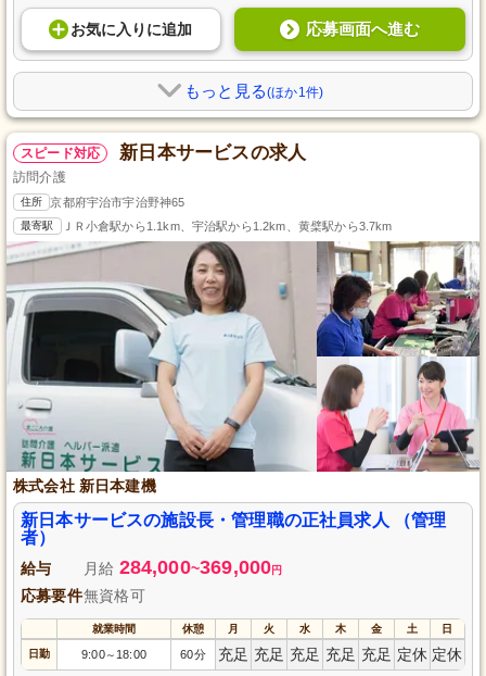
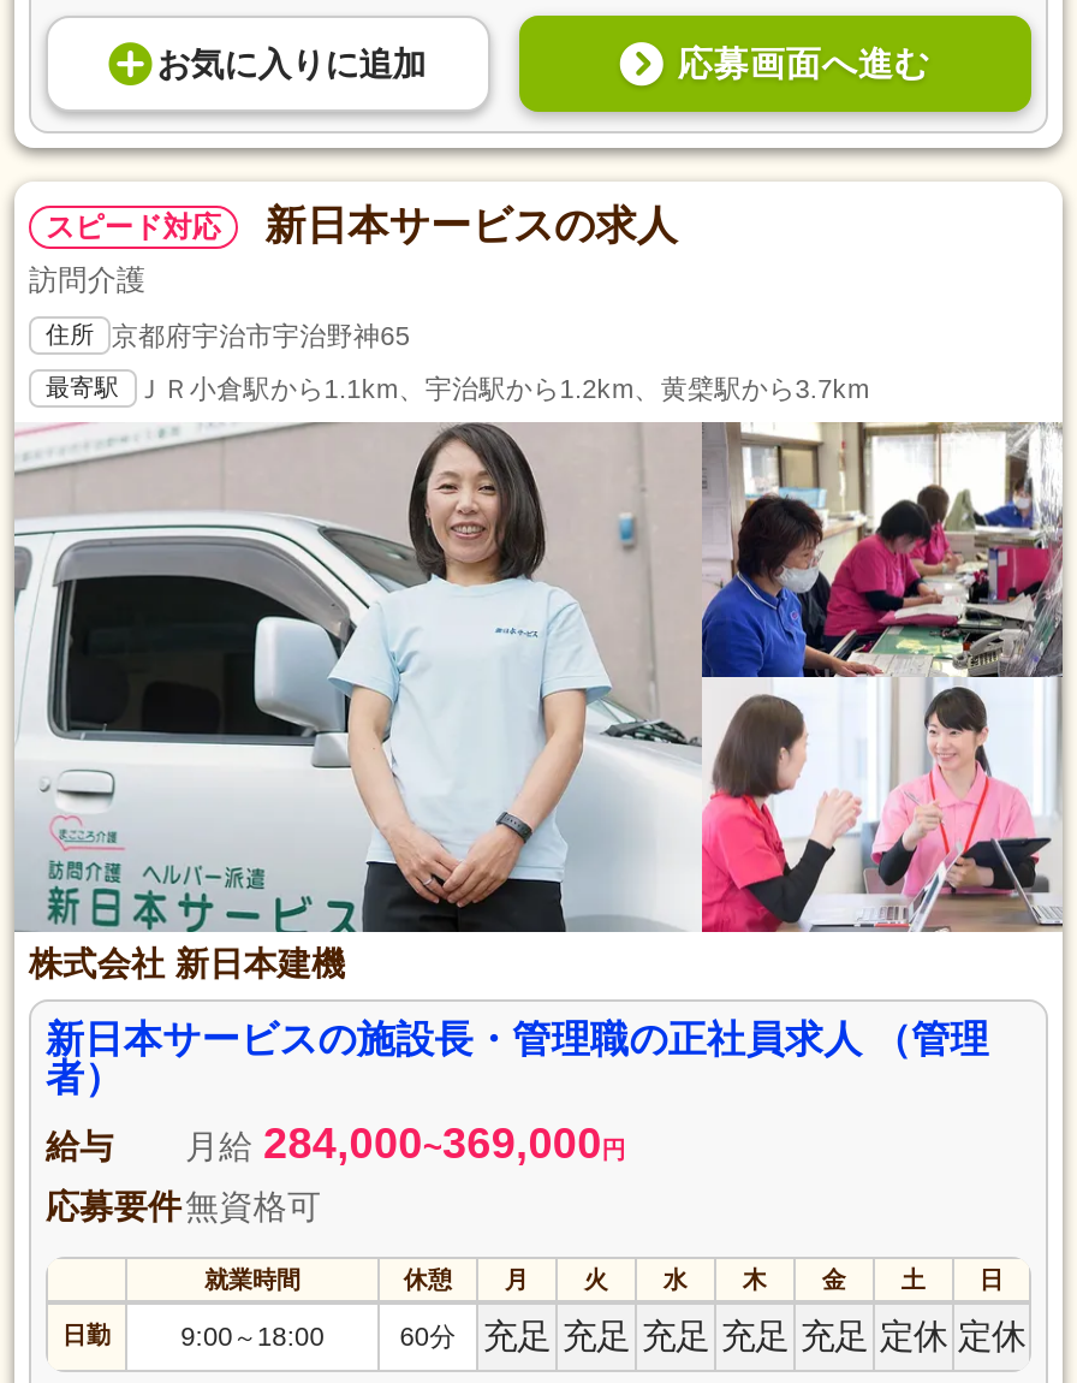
[185,81,323,100] もっと見る(ほか1件) -> none

